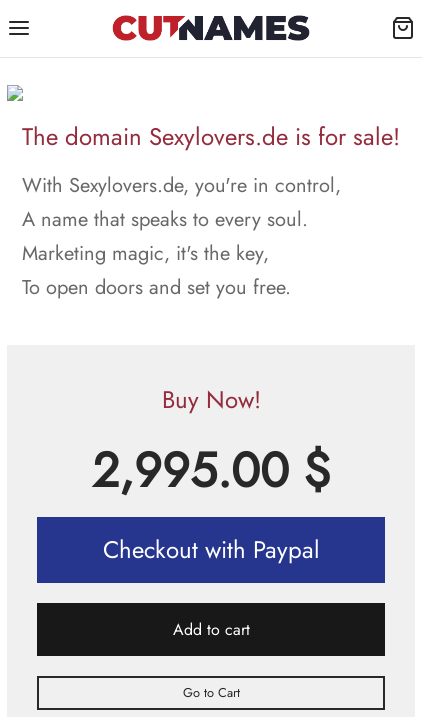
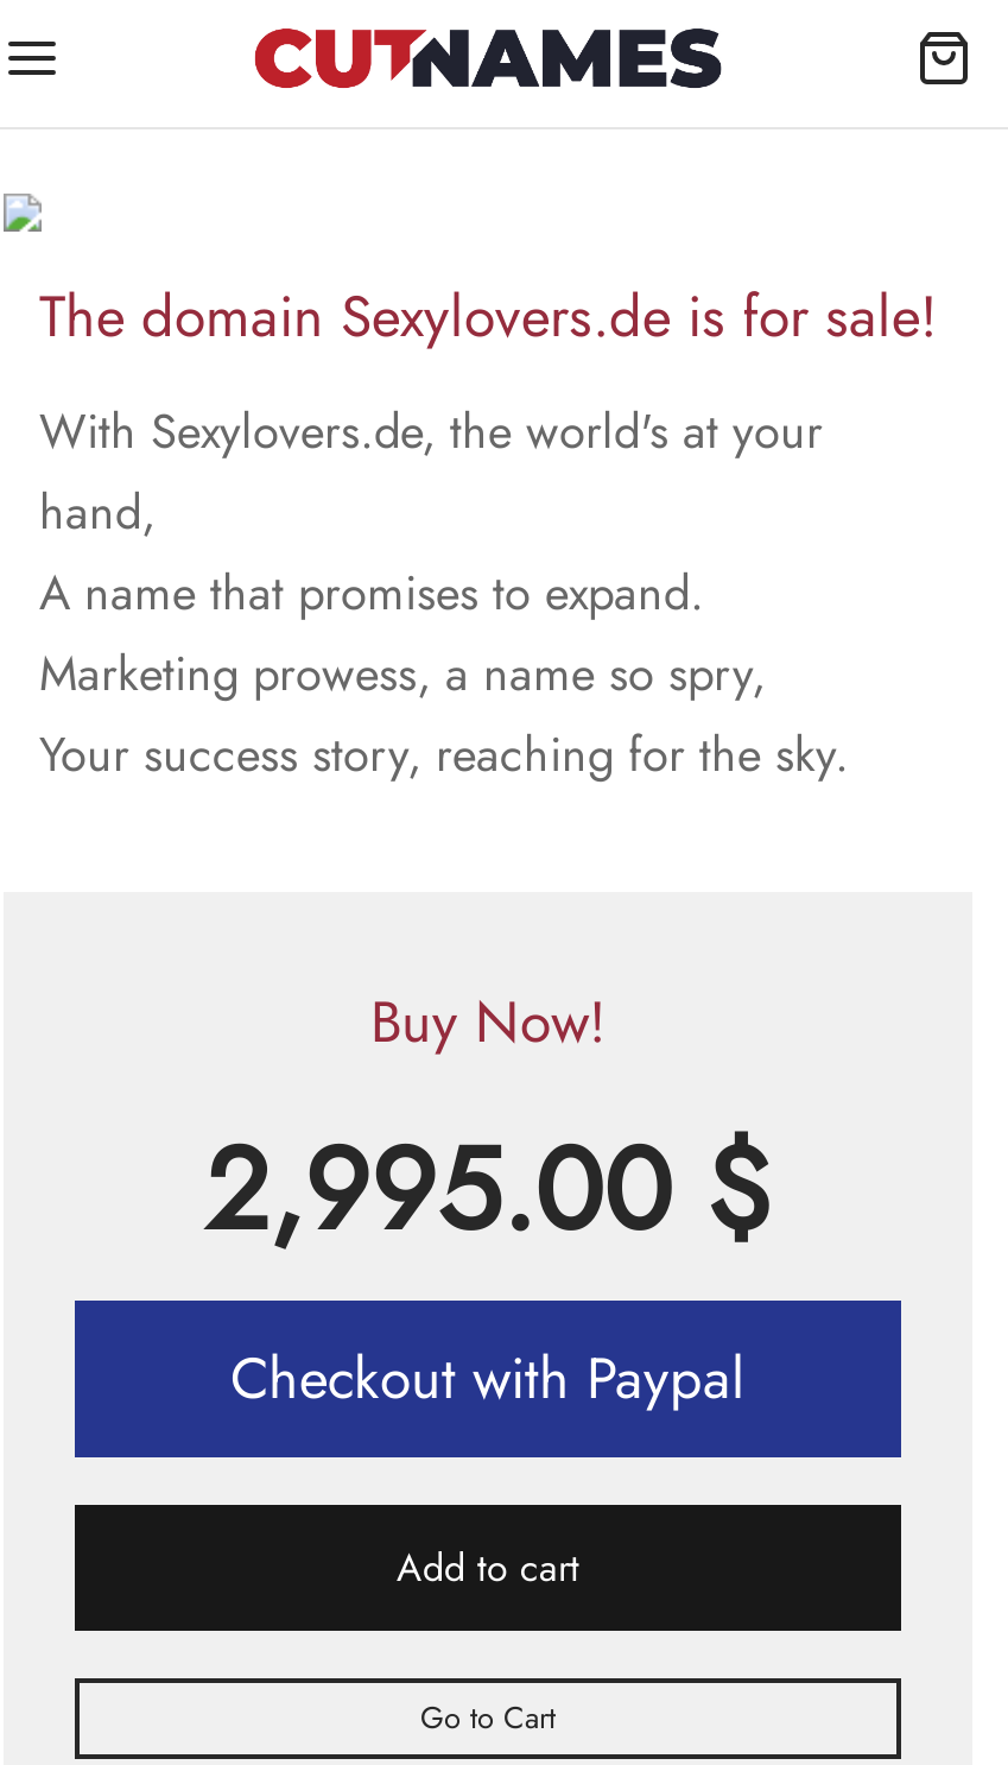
[22,171,341,302] With Sexylovers.de, you're in control, | A name that speaks to every soul. | Marketing magic, it's the key, | To open doors and set you free. -> [39,398,849,790] With Sexylovers.de, the world's at your | hand, | A name that promises to expand. | Marketing prowess, a name so spry, | Your success story, reaching for the sky.

